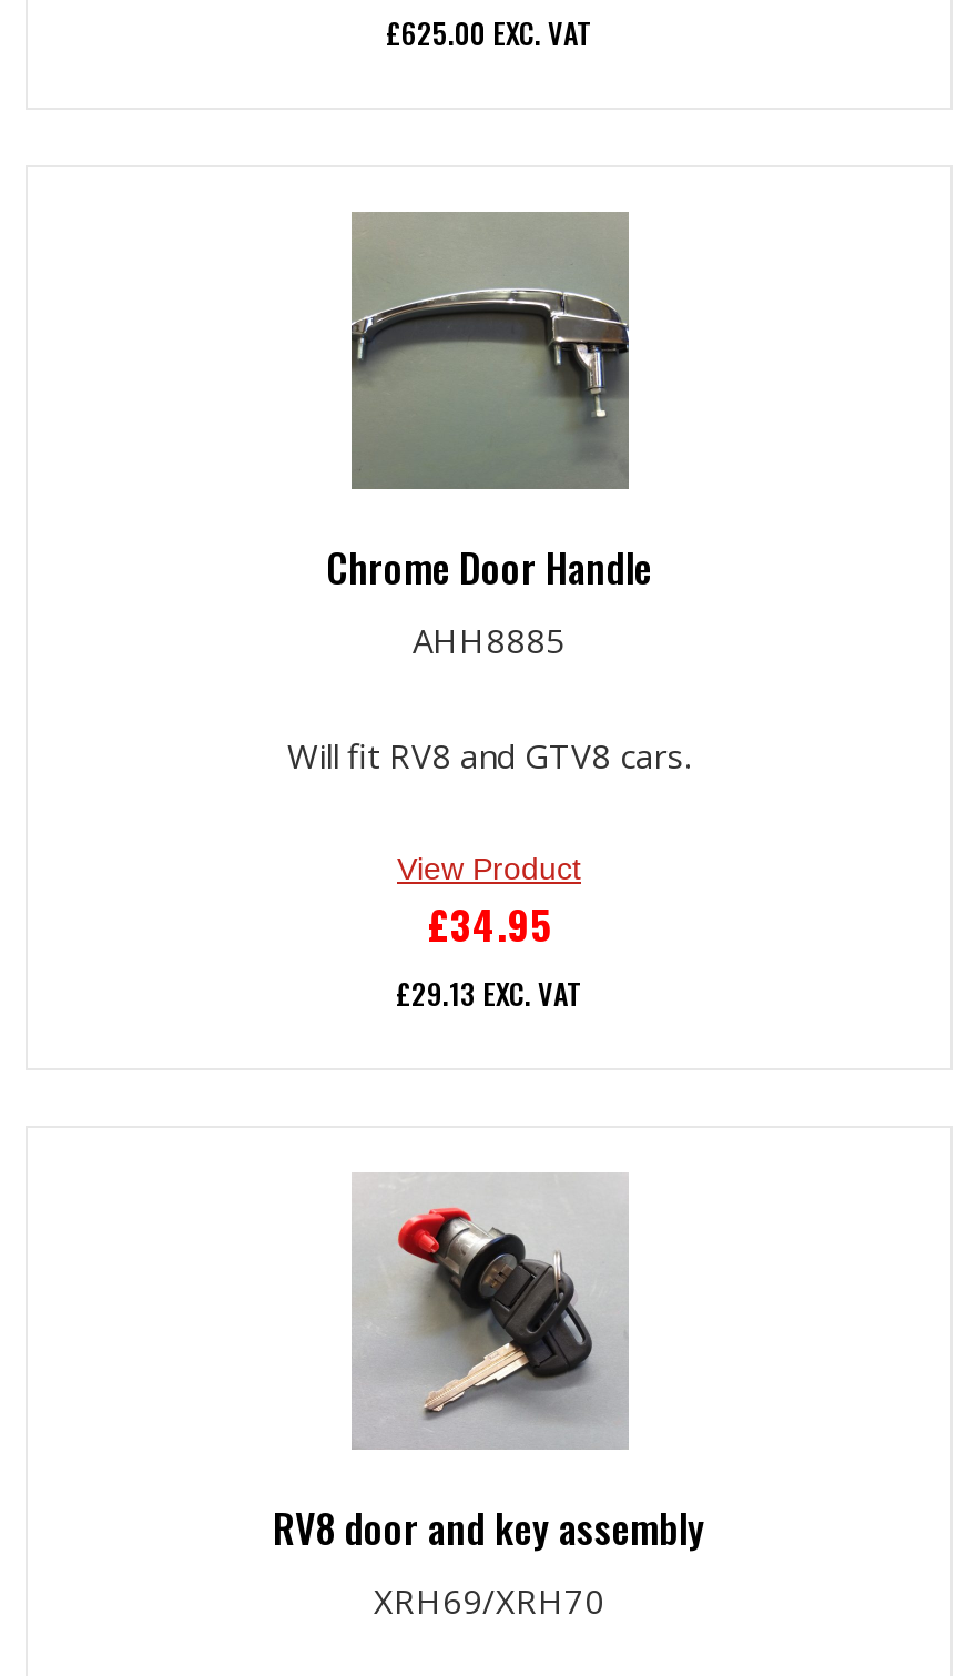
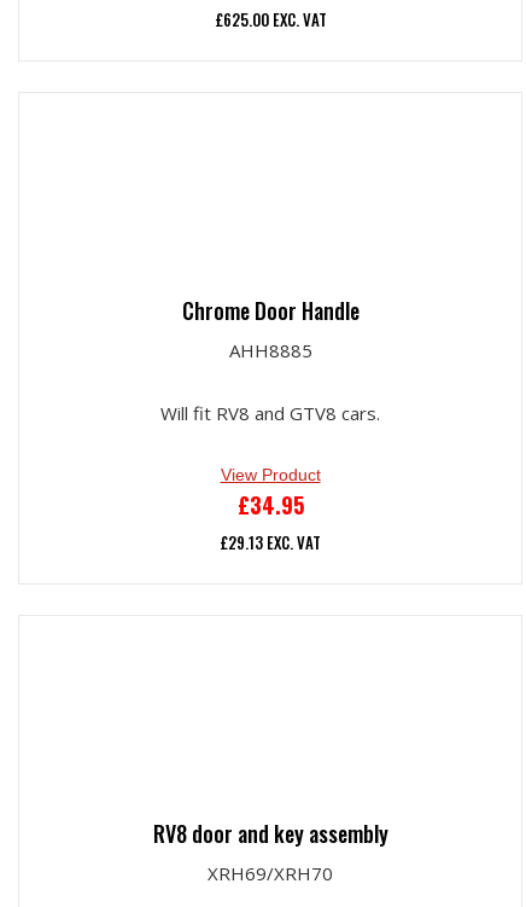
[349,210,631,491] [image] -> none
[352,1172,629,1450] [image] -> none

